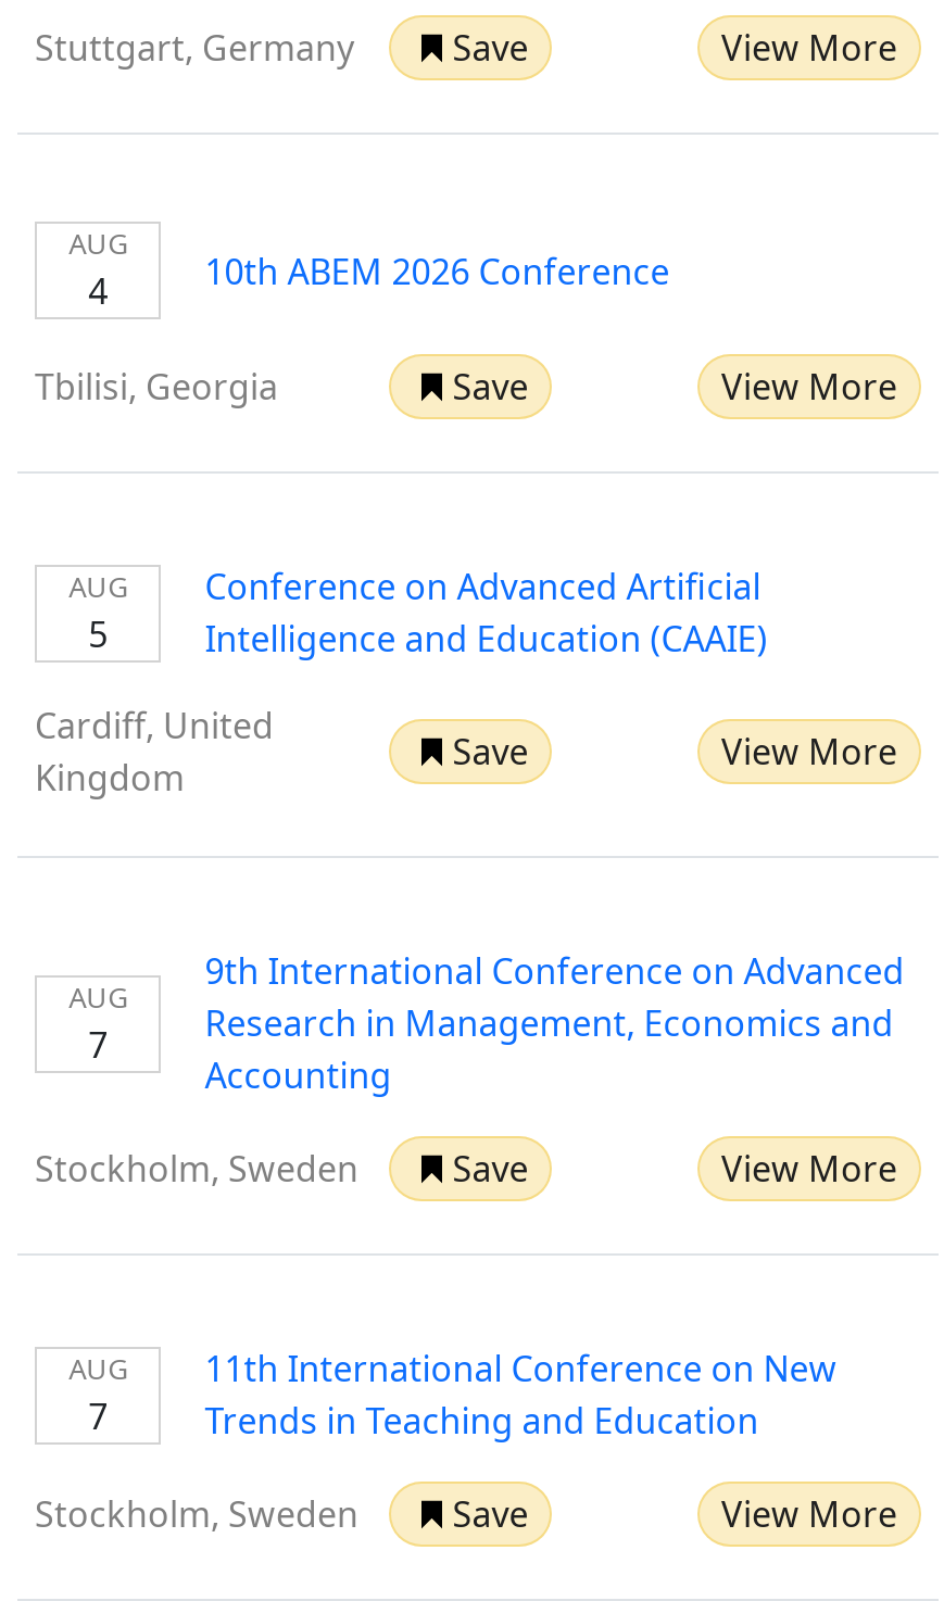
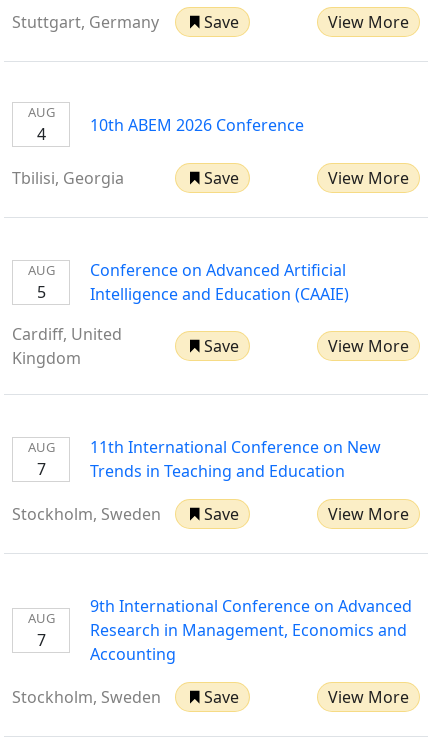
moved [205,947,904,1099] -> [90,595,412,665]: 9th International Conference on Advanced | Research in Management, Economics and | Accounting
moved [35,1145,897,1193] -> [12,503,409,525]: Stockholm, Sweden | Save | View More
moved [205,1345,837,1445] -> [90,436,381,482]: 11th International Conference on New | Trends in Teaching and Education

